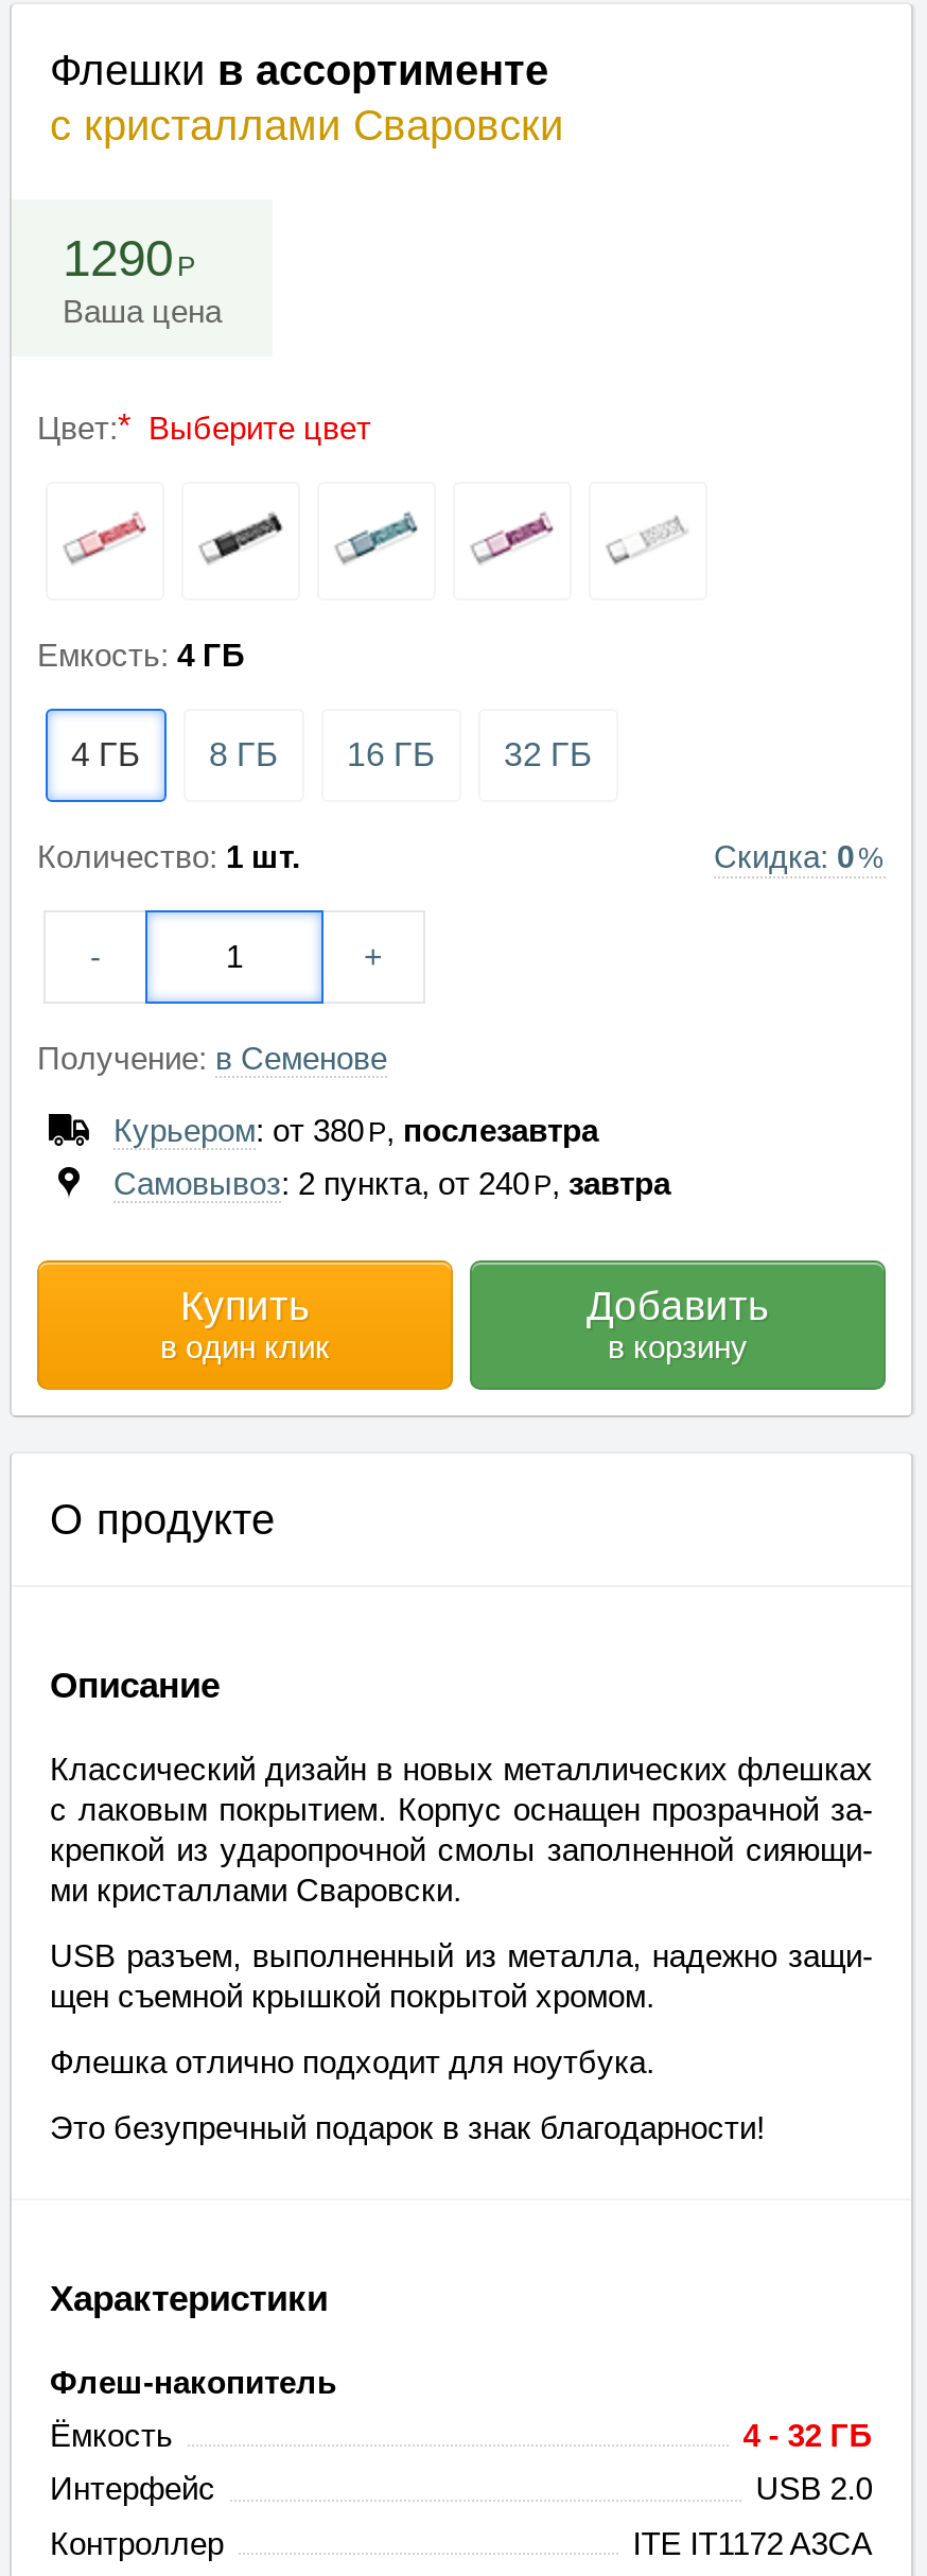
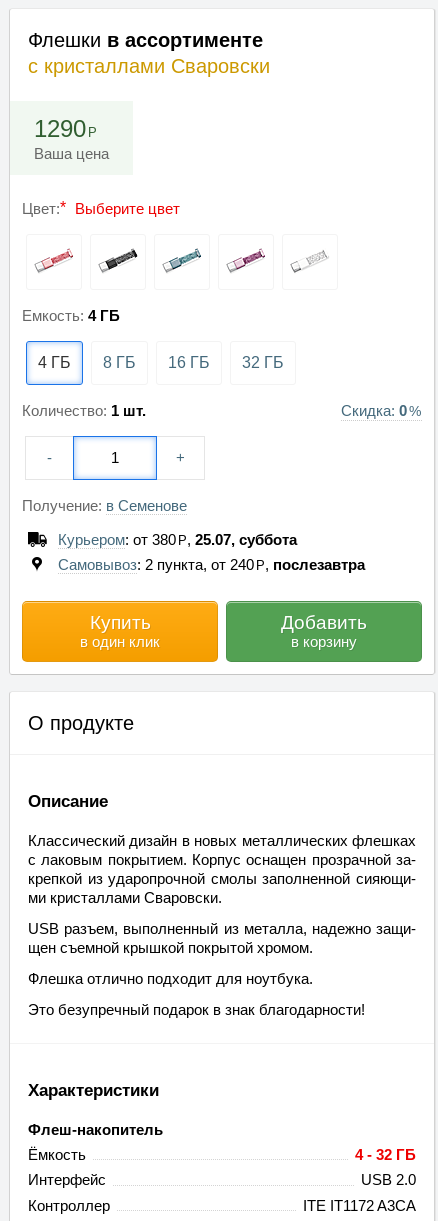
moved [386,1112,598,1148] -> [264,556,364,573]: , послезавтра
none -> [186,531,296,548] , 25.07, суббота
[552,1165,670,1201] , завтра -> none

